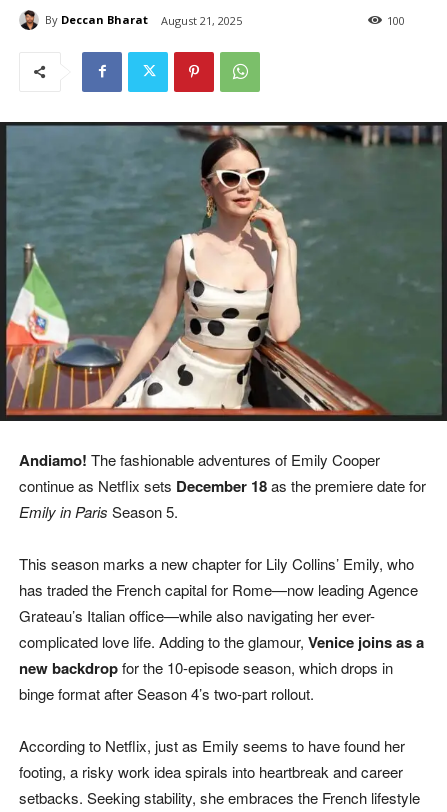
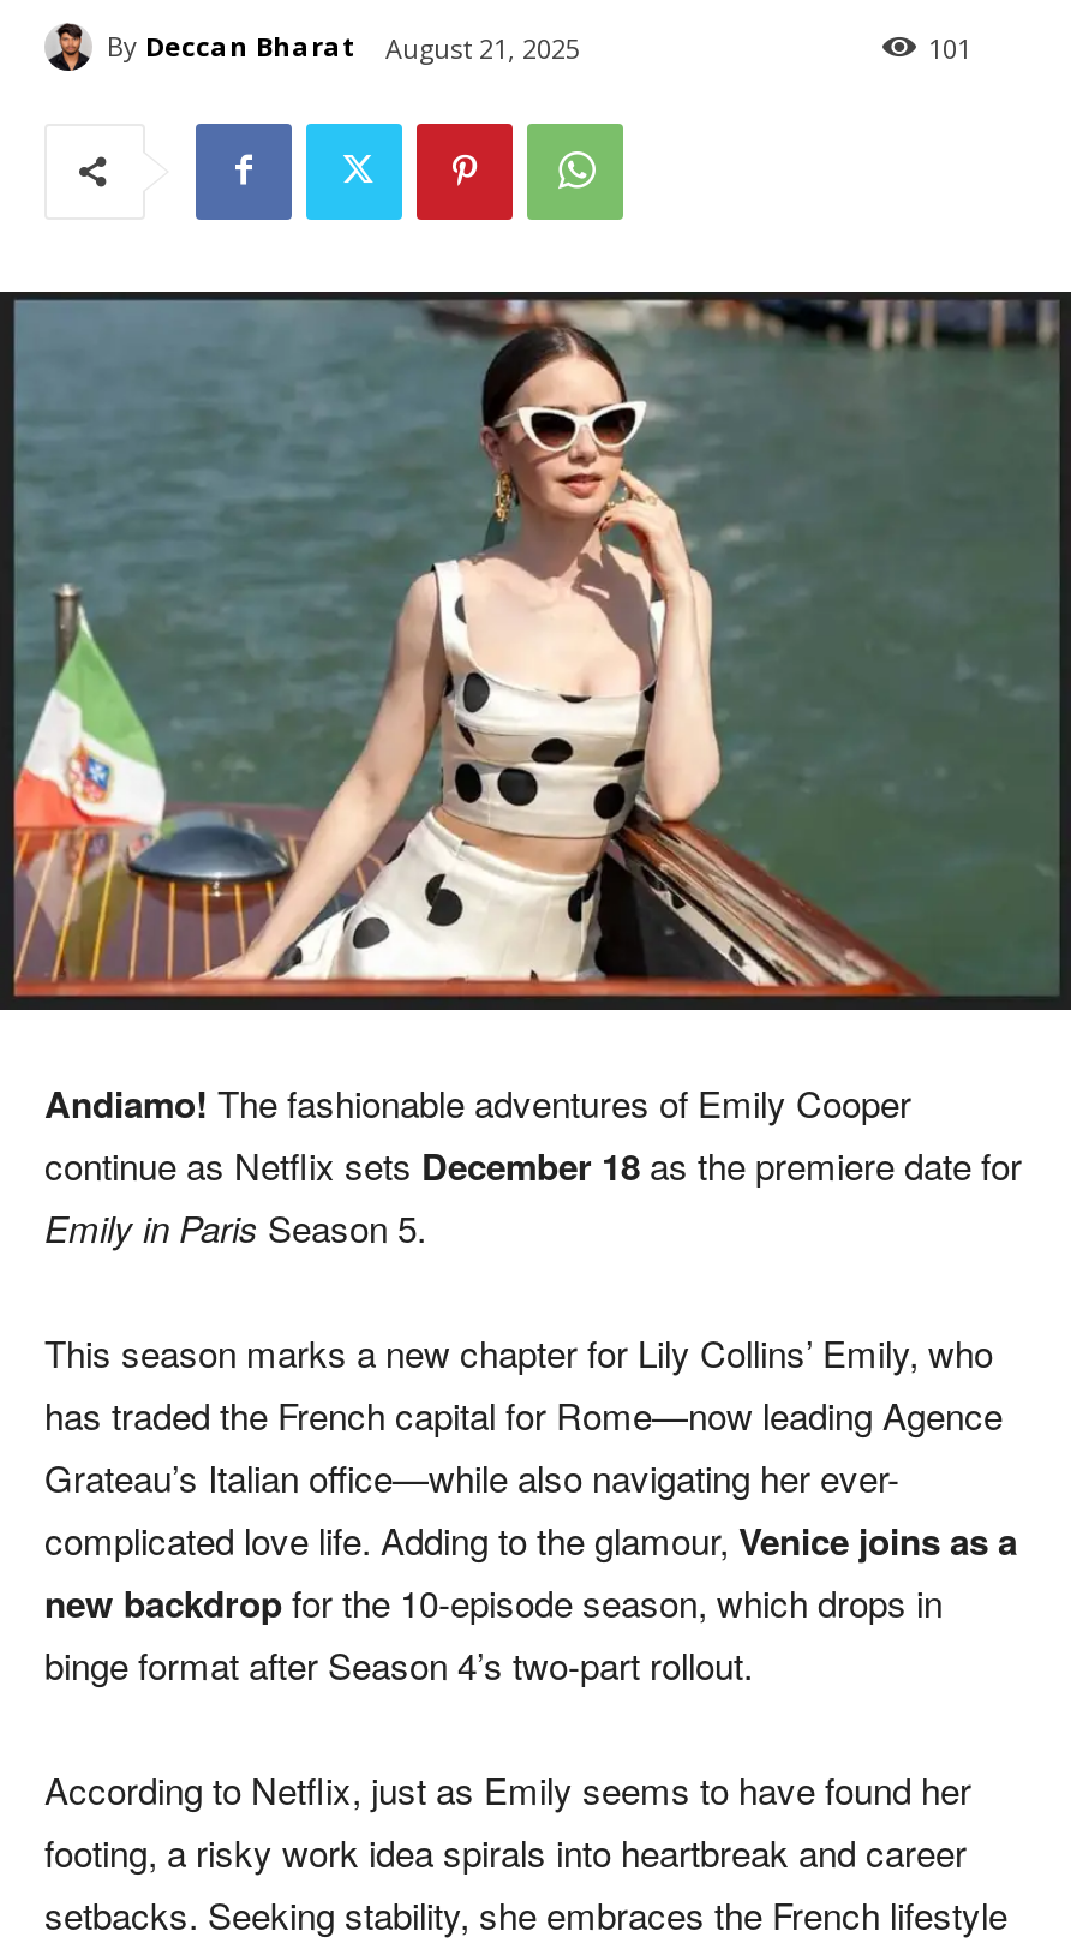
[387,13,405,28] 100 -> [928,30,971,66] 101

